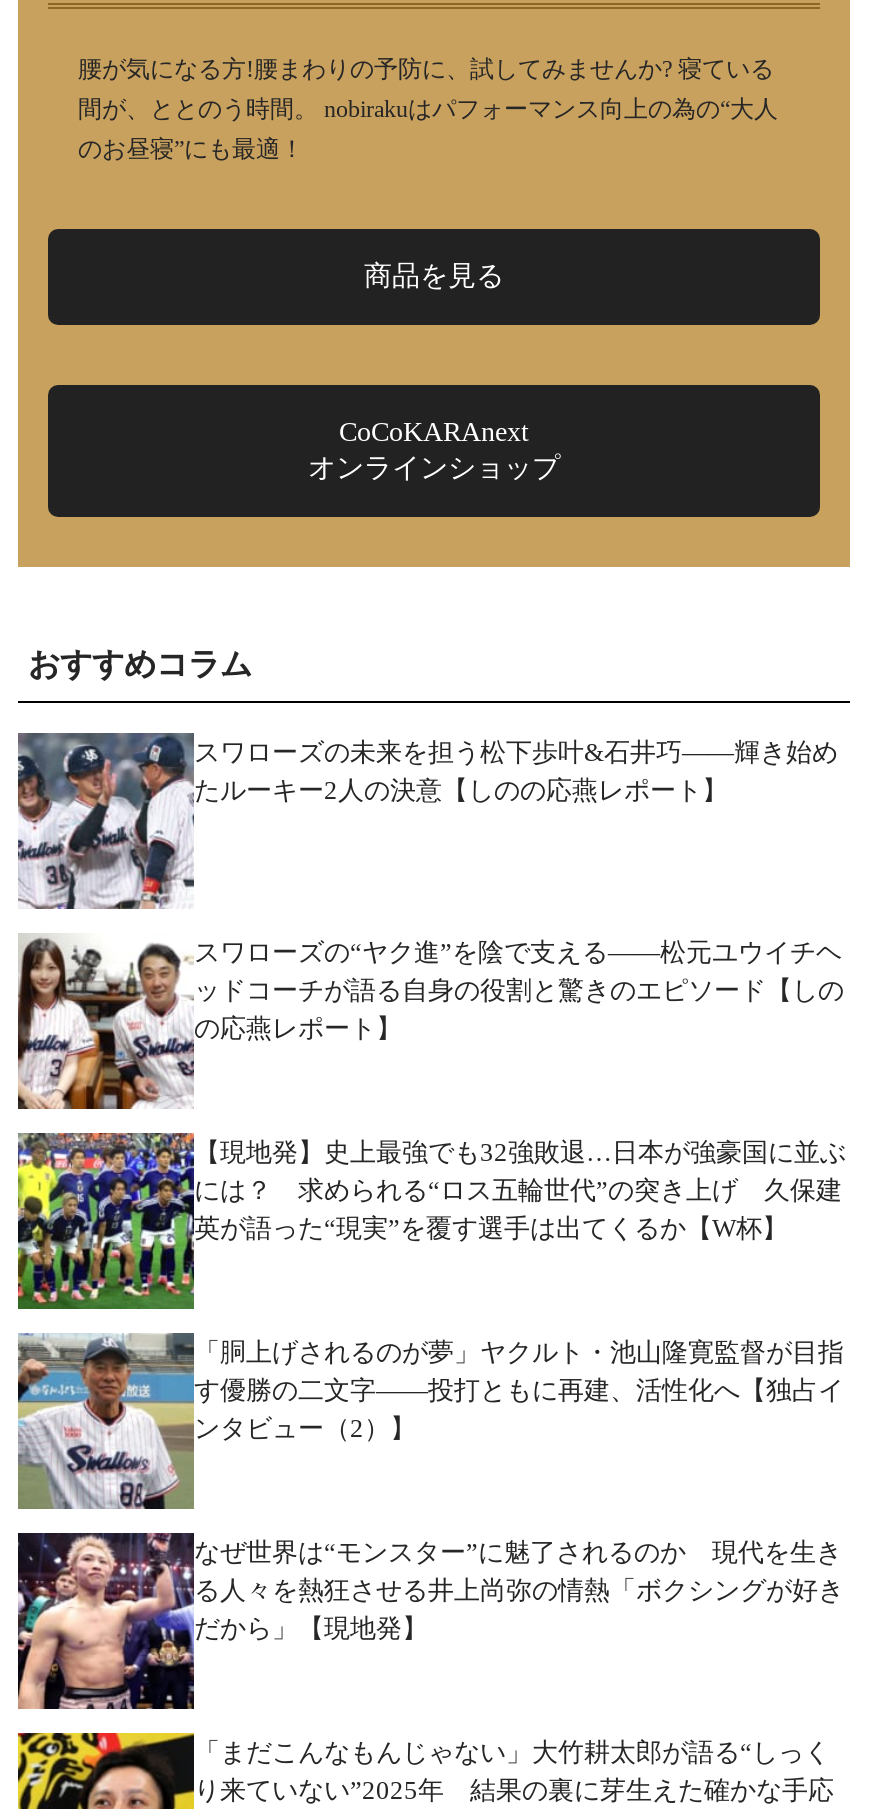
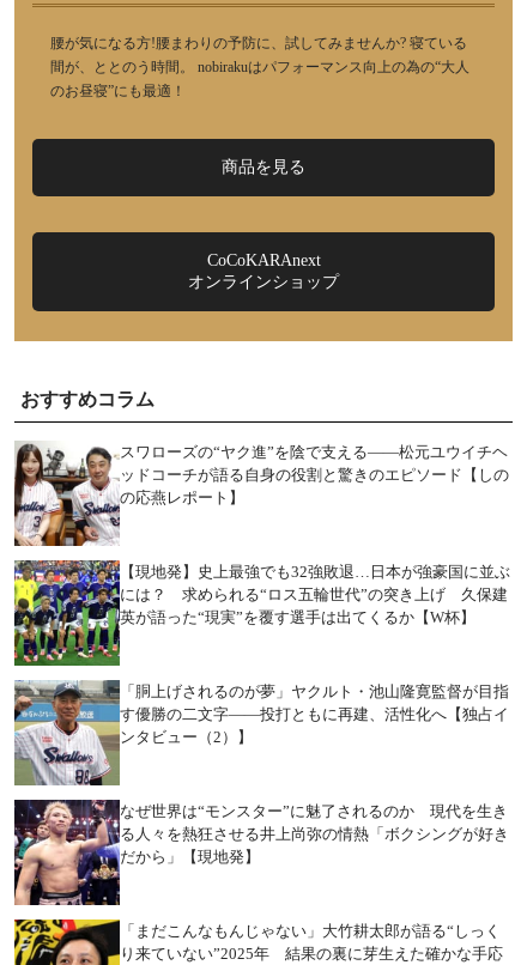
[16,731,838,909] [image] | スワローズの未来を担う松下歩叶&石井巧――輝き始め | たルーキー2人の決意【しのの応燕レポート】 -> none

